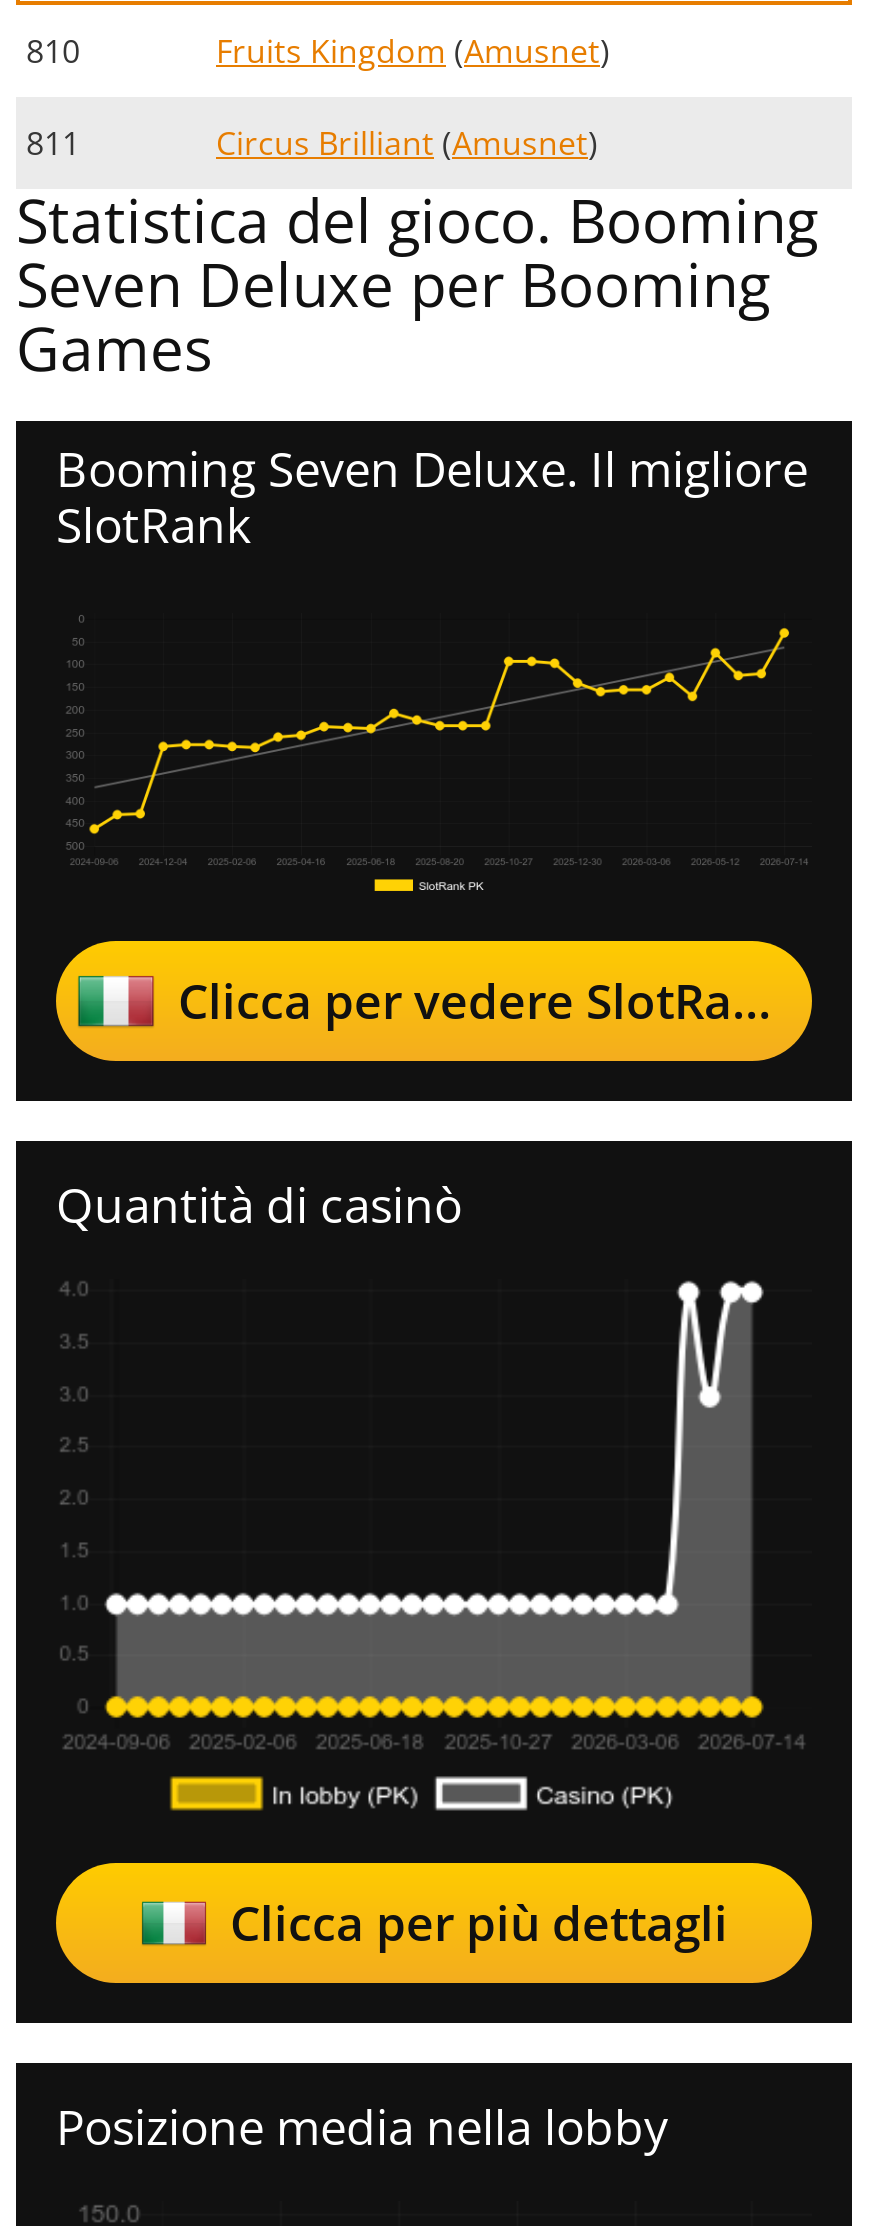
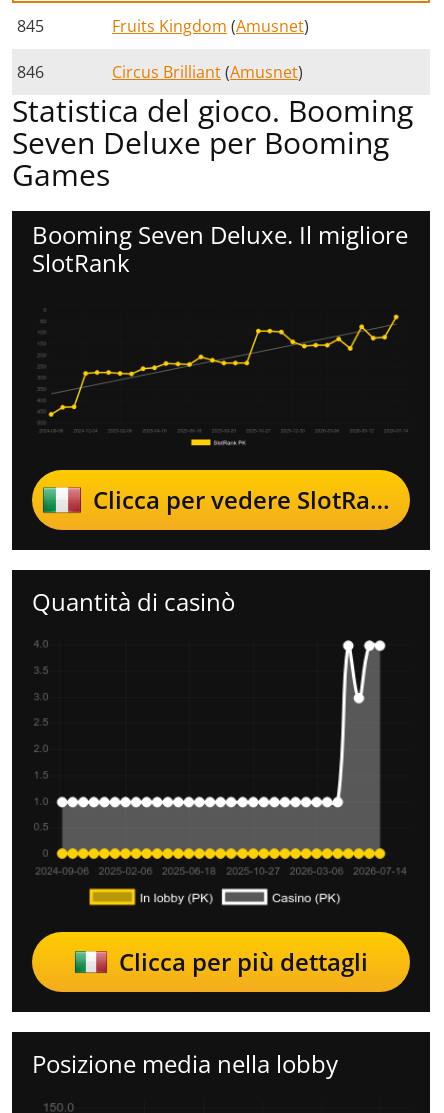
[26,30,80,74] 810 -> [17,15,44,37] 845
[26,122,80,166] 811 -> [17,61,44,83] 846

